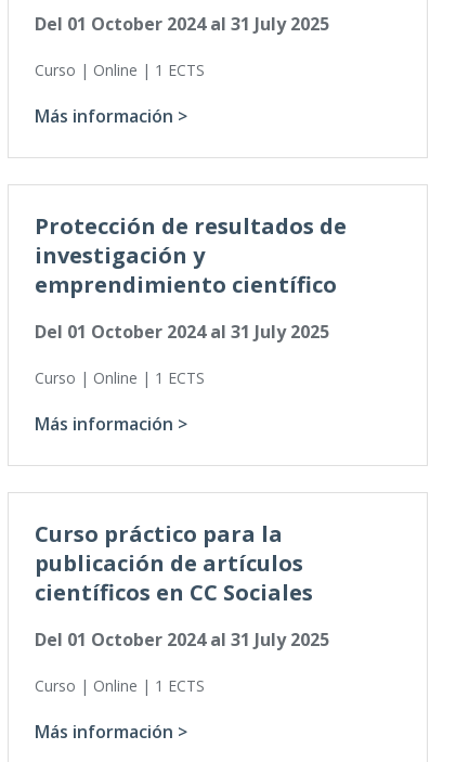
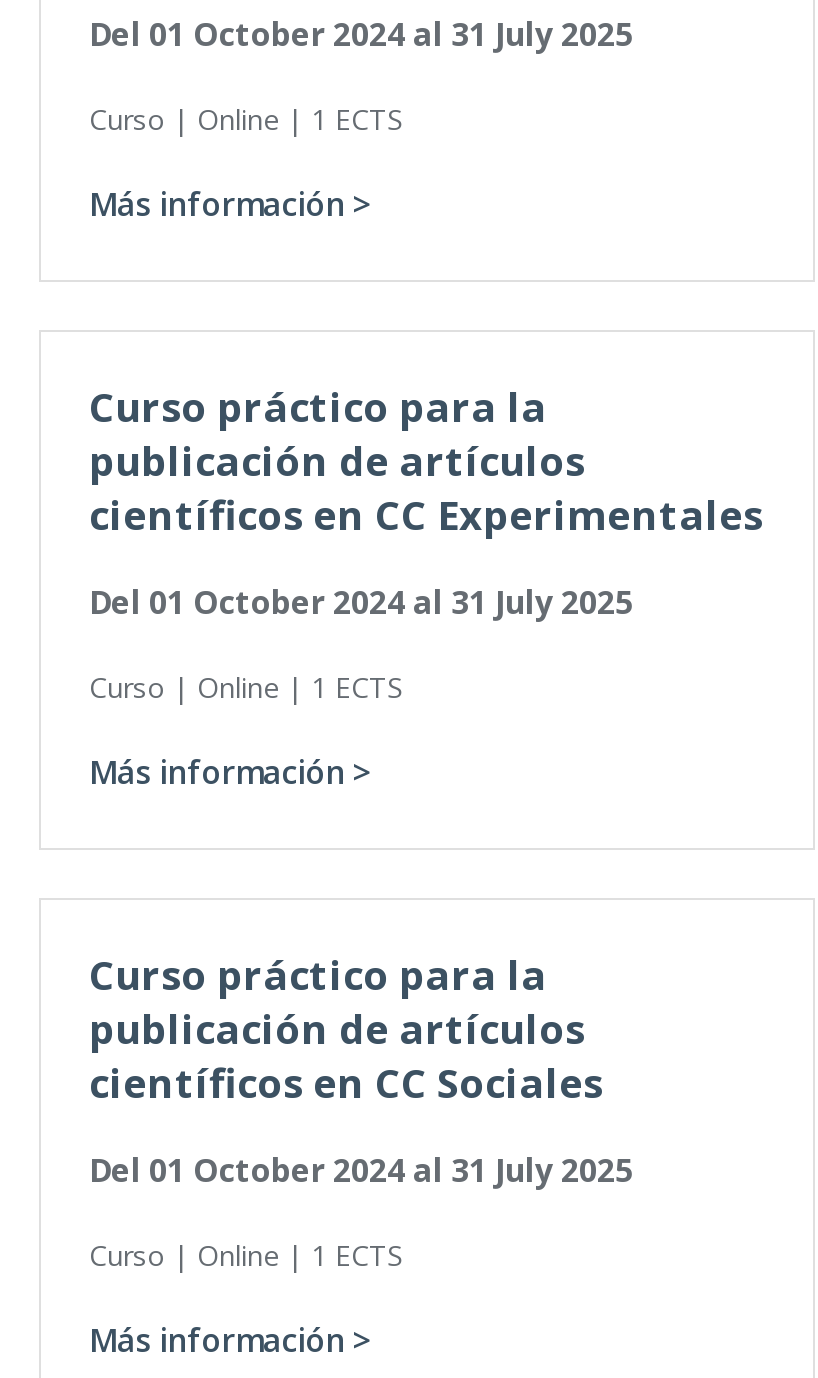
[35,211,347,299] Protección de resultados de | investigación y | emprendimiento científico -> [89,380,763,542] Curso práctico para la | publicación de artículos | científicos en CC Experimentales

